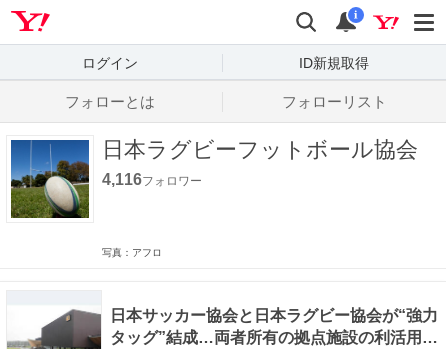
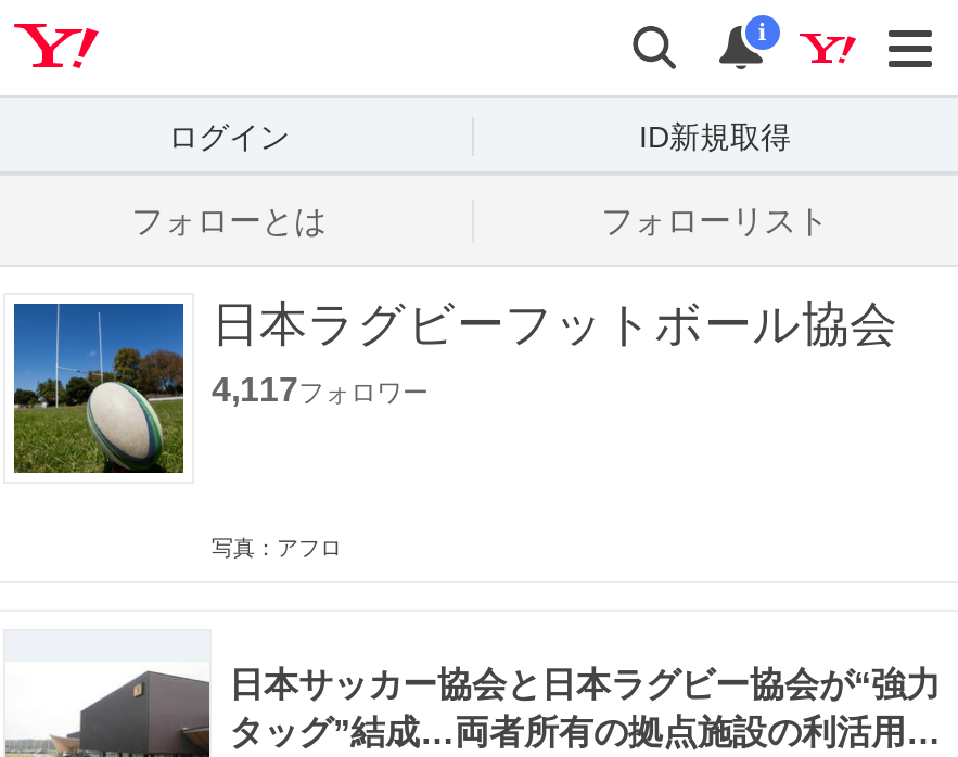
[102,171,202,188] 4,116フォロワー -> [212,371,429,408] 4,117フォロワー

